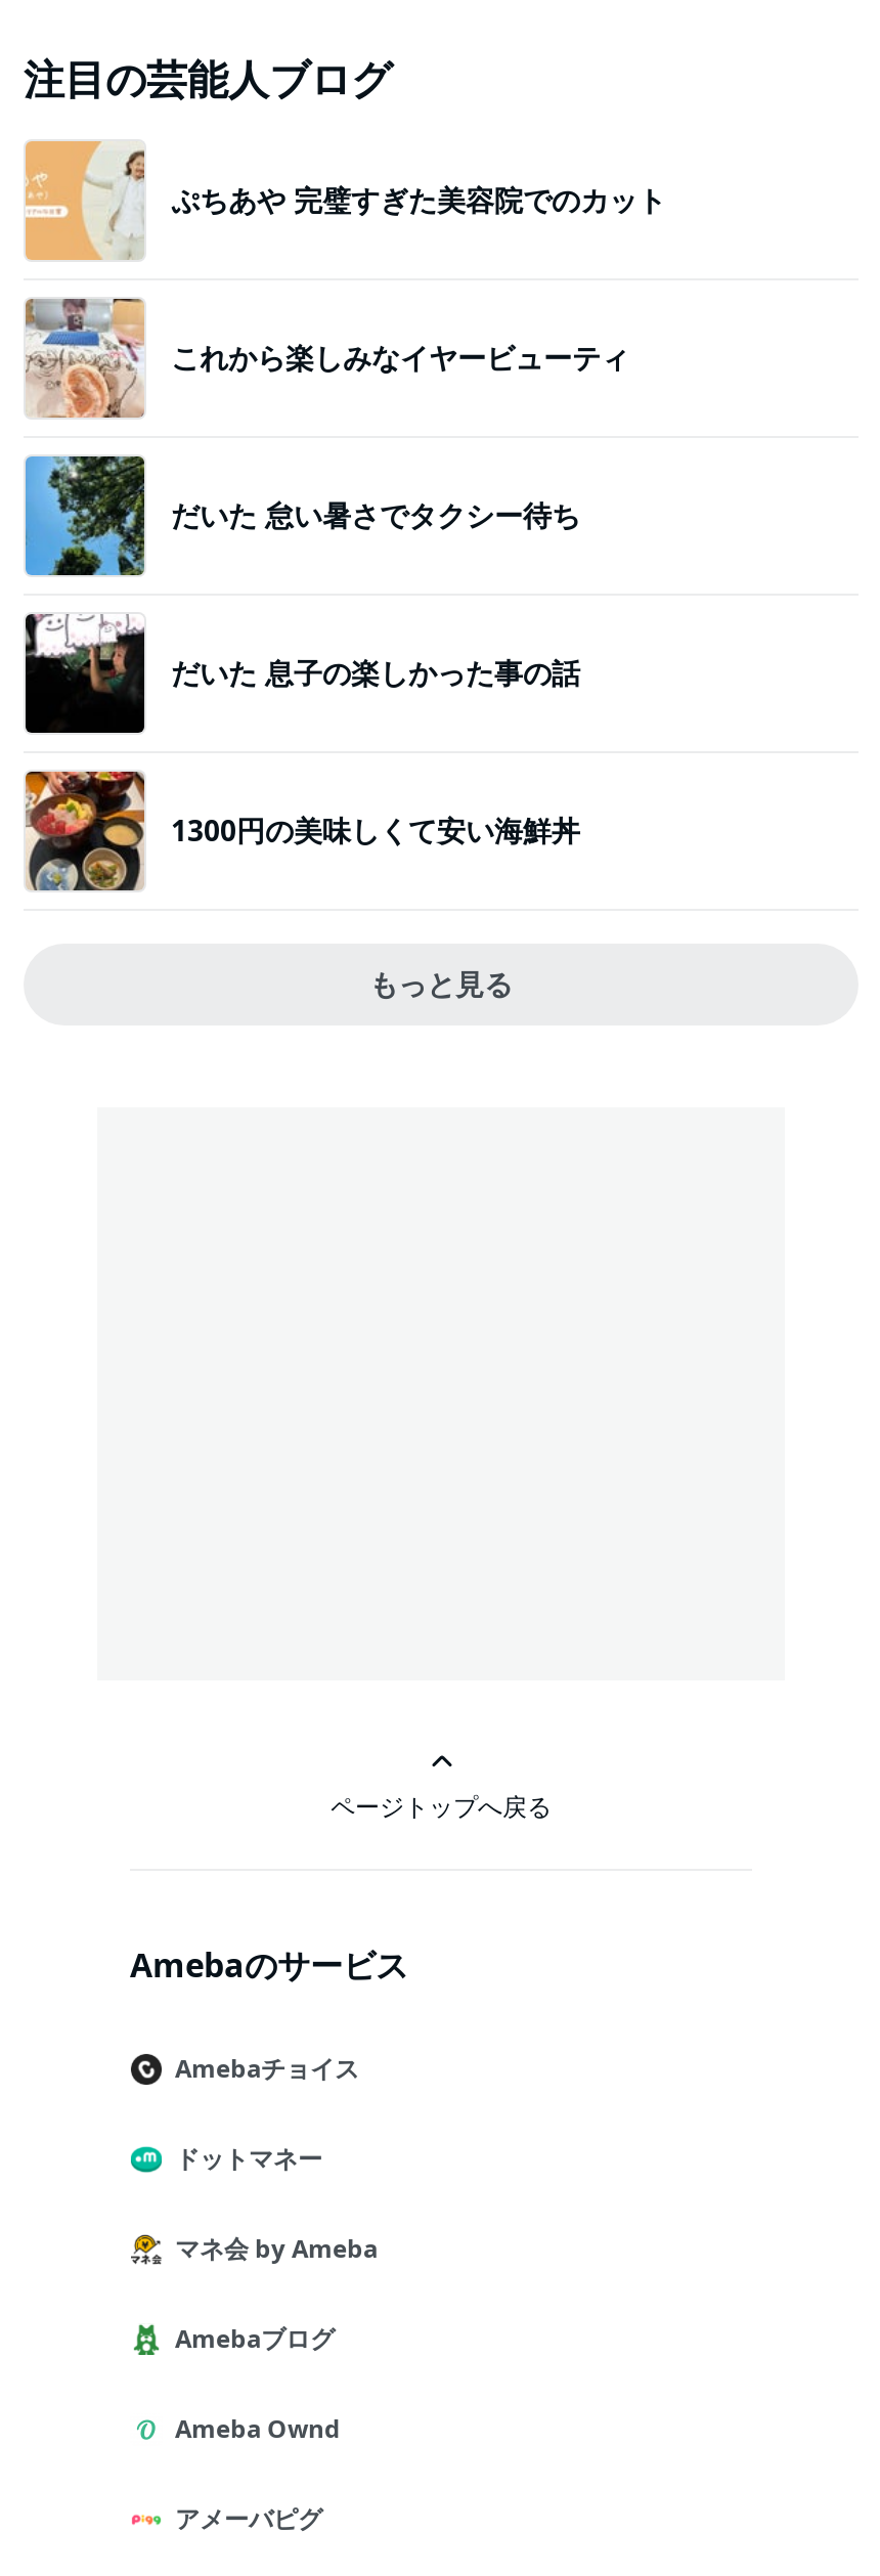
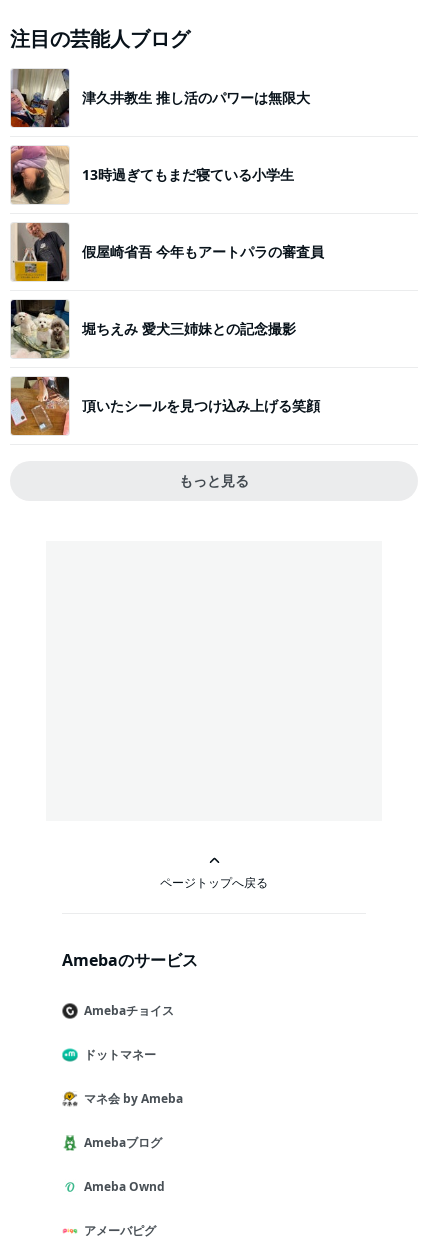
[24,139,666,262] [image] | ぷちあや 完璧すぎた美容院でのカット -> [10,68,310,128] [image] | 津久井教生 推し活のパワーは無限大
[26,297,629,420] [image] | これから楽しみなイヤービューティ -> [10,145,294,205] [image] | 13時過ぎてもまだ寝ている小学生
[24,454,580,577] [image] | だいた 怠い暑さでタクシー待ち -> [11,222,324,282] [image] | 假屋崎省吾 今年もアートパラの審査員
[24,612,580,735] [image] | だいた 息子の楽しかった事の話 -> [10,299,296,359] [image] | 堀ちえみ 愛犬三姉妹との記念撮影
[24,770,580,892] [image] | 1300円の美味しくて安い海鮮丼 -> [10,376,320,436] [image] | 頂いたシールを見つけ込み上げる笑顔

